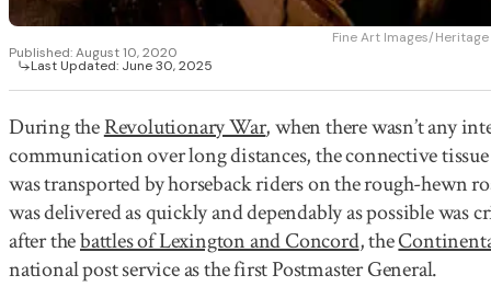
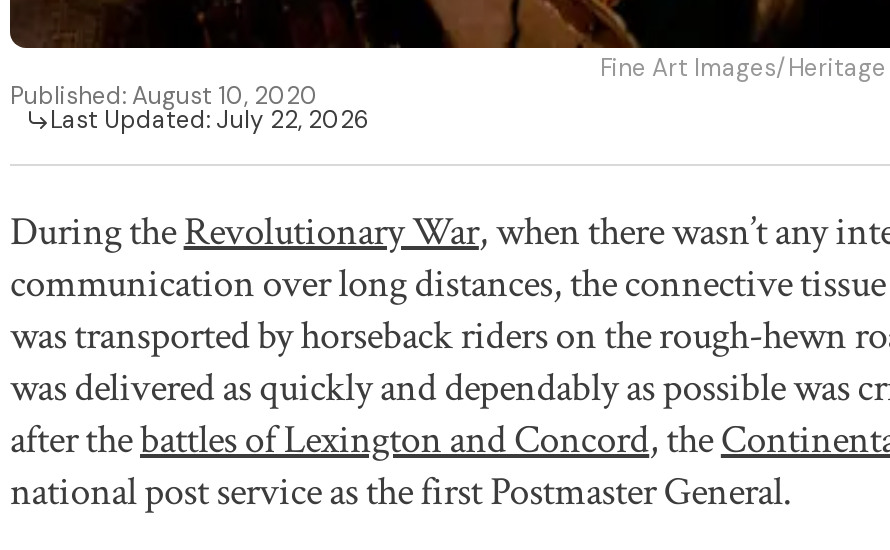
[31,57,213,74] Last Updated: June 30, 2025 -> [50,104,370,136] Last Updated: July 22, 2026

